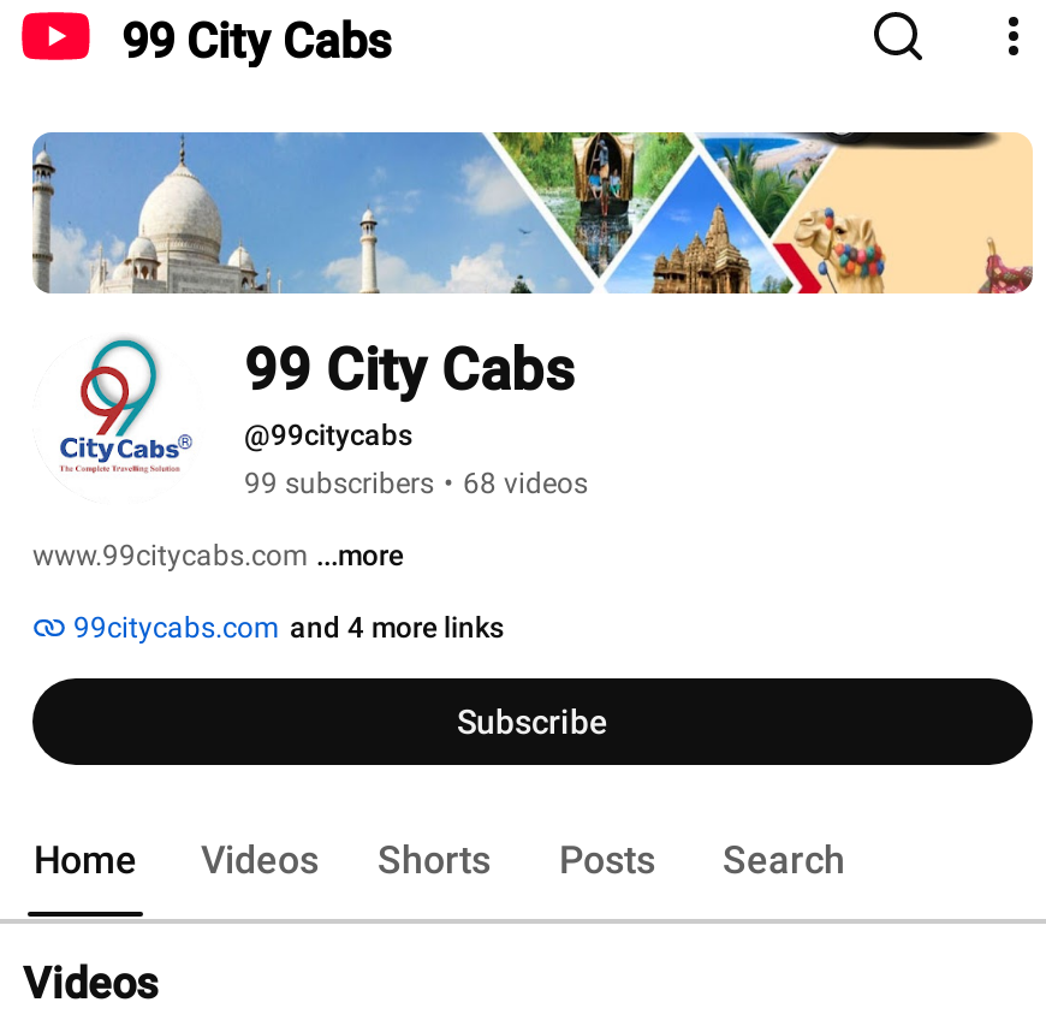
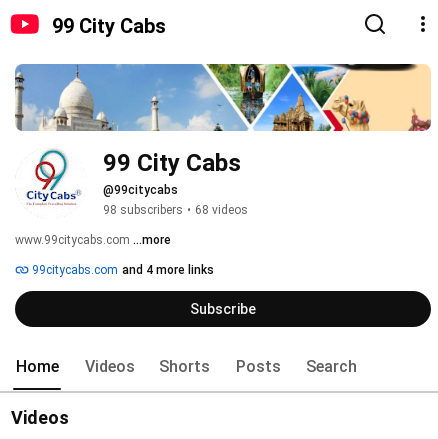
[244,467,588,500] 99 subscribers • 68 videos -> [103,203,248,217] 98 subscribers • 68 videos

